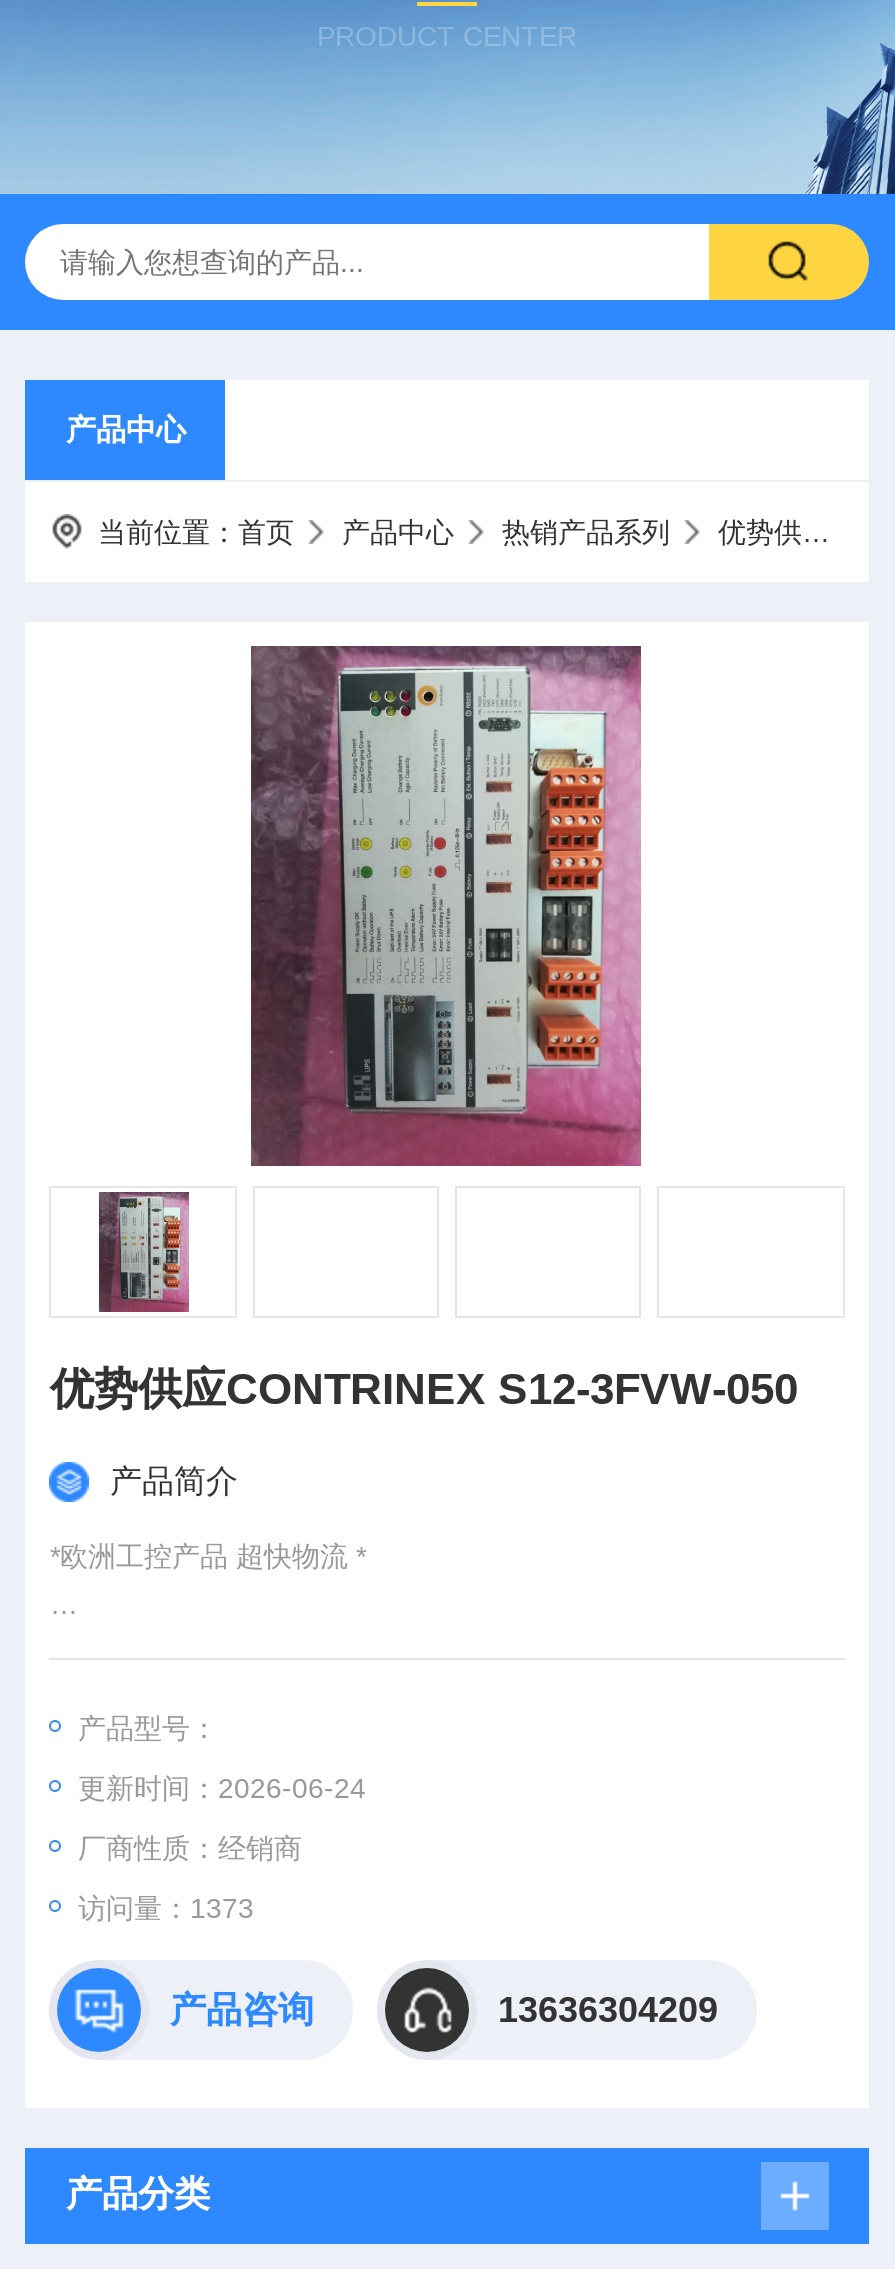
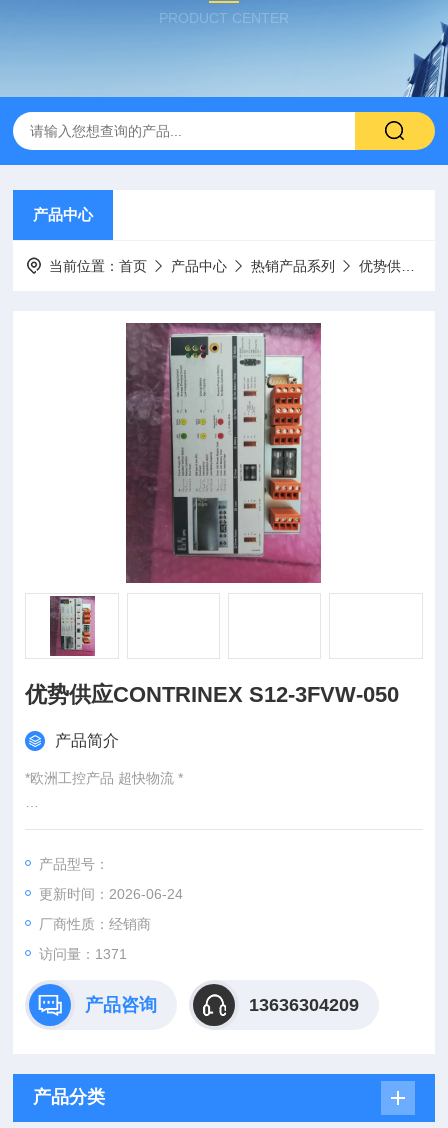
[78,1892,254,1924] 访问量：1373 -> [39,946,127,962] 访问量：1371

